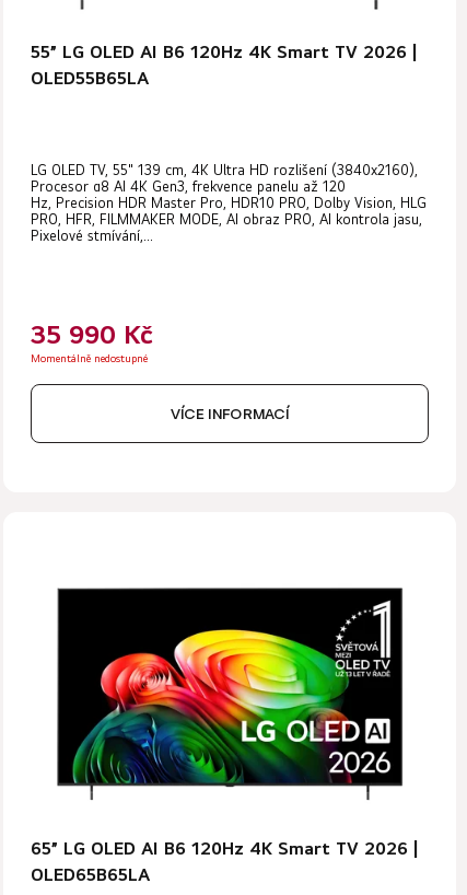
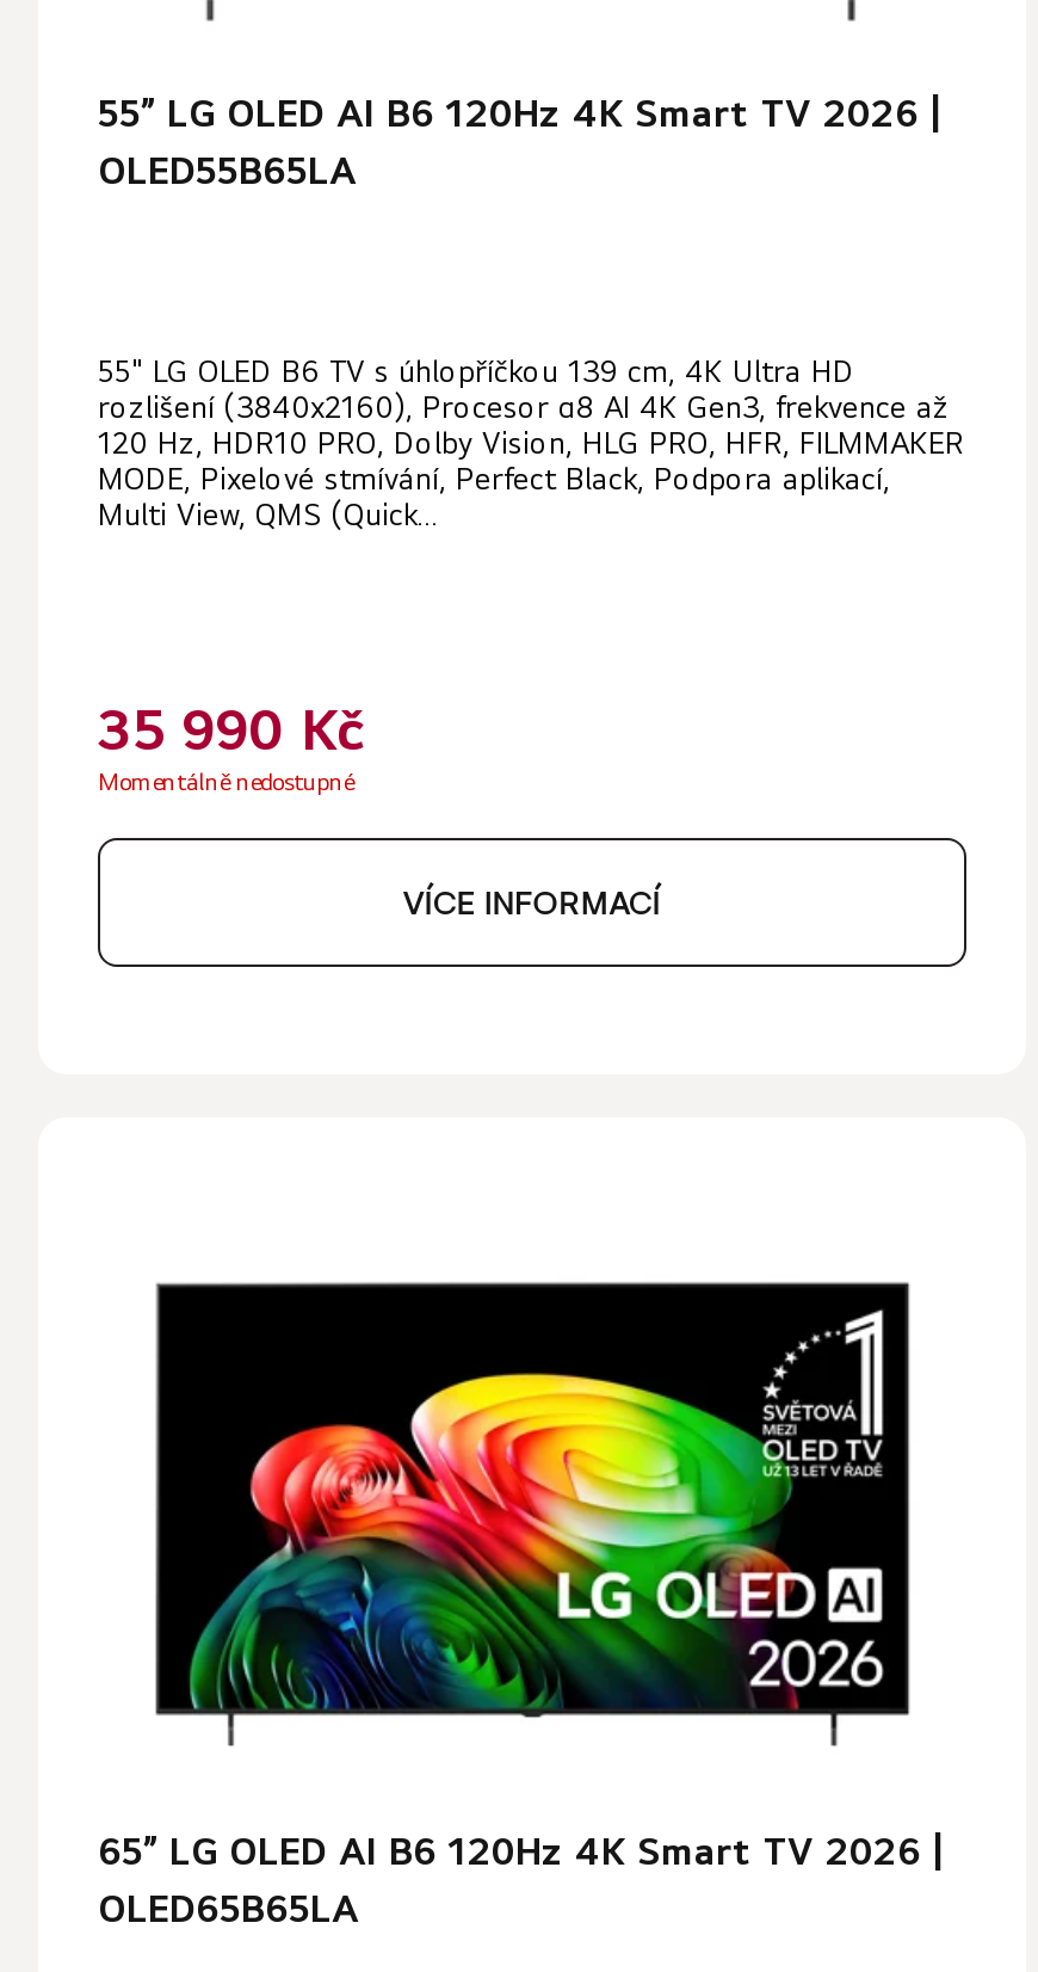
[31,162,427,244] LG OLED TV, 55" 139 cm, 4K Ultra HD rozlišení (3840x2160), | Procesor α8 AI 4K Gen3, frekvence panelu až 120 | Hz, Precision HDR Master Pro, HDR10 PRO, Dolby Vision, HLG | PRO, HFR, FILMMAKER MODE, AI obraz PRO, AI kontrola jasu, | Pixelové stmívání,... -> [98,353,964,532] 55" LG OLED B6 TV s úhlopříčkou 139 cm, 4K Ultra HD | rozlišení (3840x2160), Procesor α8 AI 4K Gen3, frekvence až | 120 Hz, HDR10 PRO, Dolby Vision, HLG PRO, HFR, FILMMAKER | MODE, Pixelové stmívání, Perfect Black, Podpora aplikací, | Multi View, QMS (Quick...

